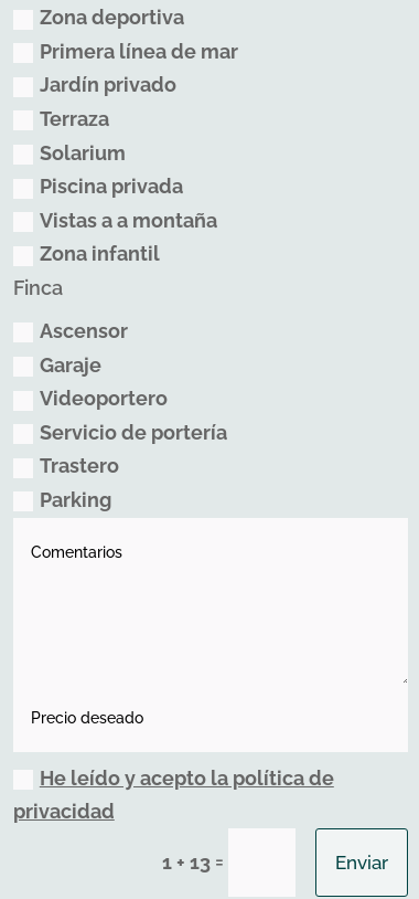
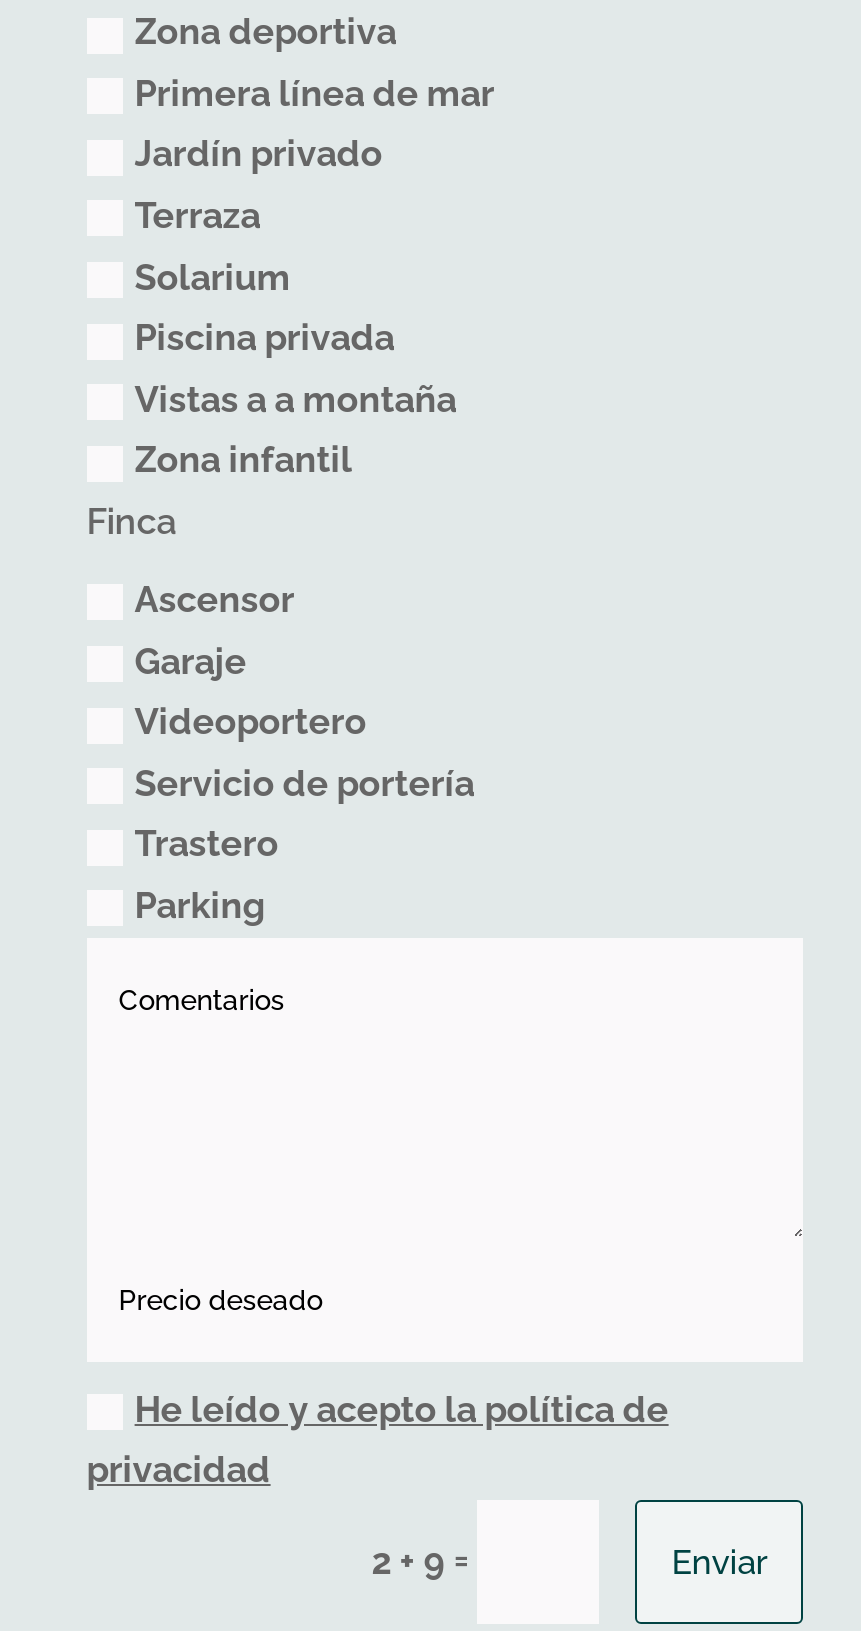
[162,849,228,873] 1 + 13 = -> [371,1537,477,1582] 2 + 9 =

